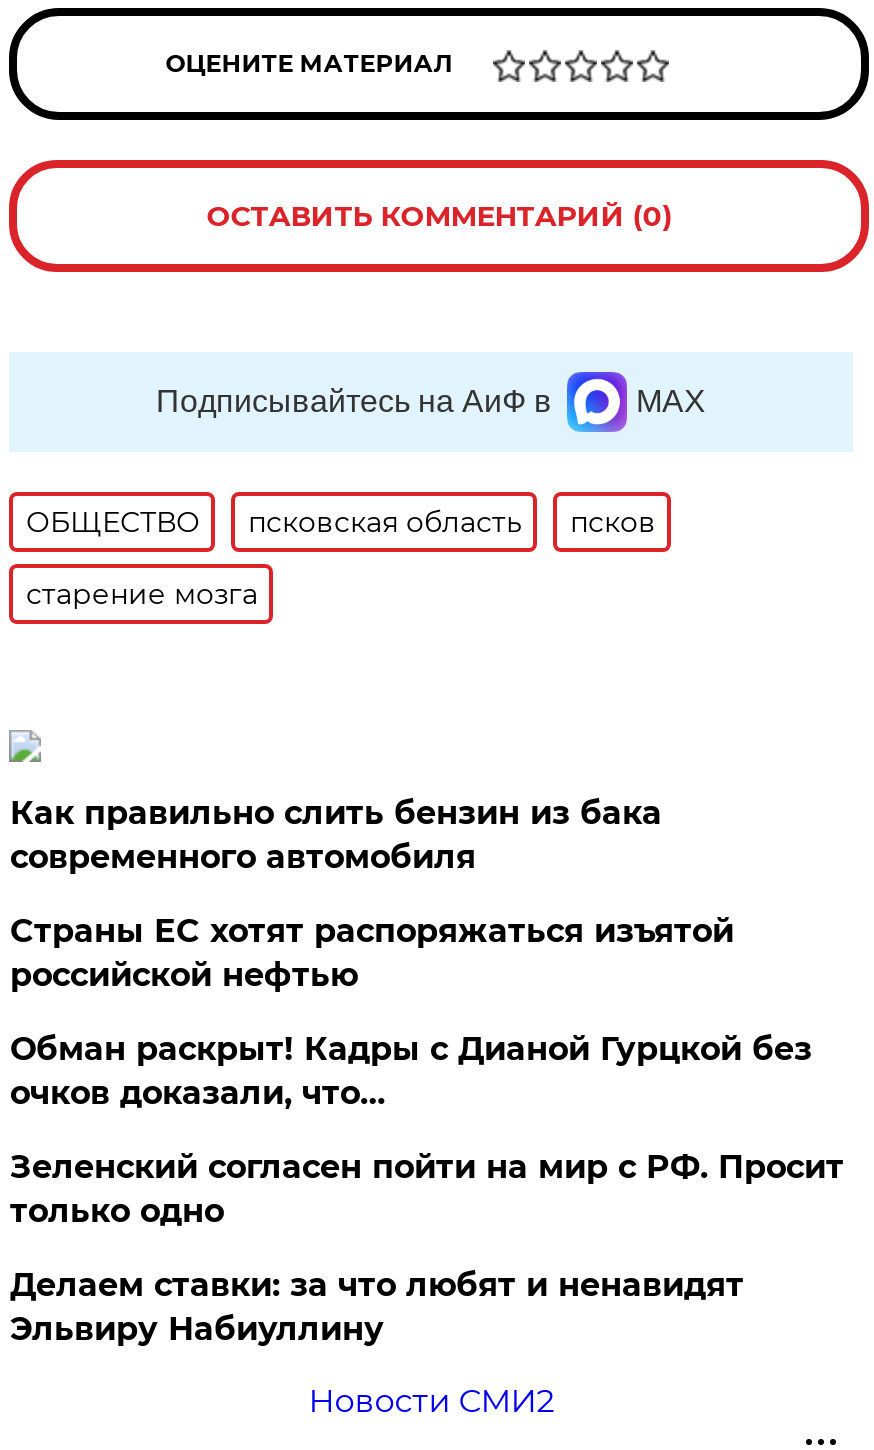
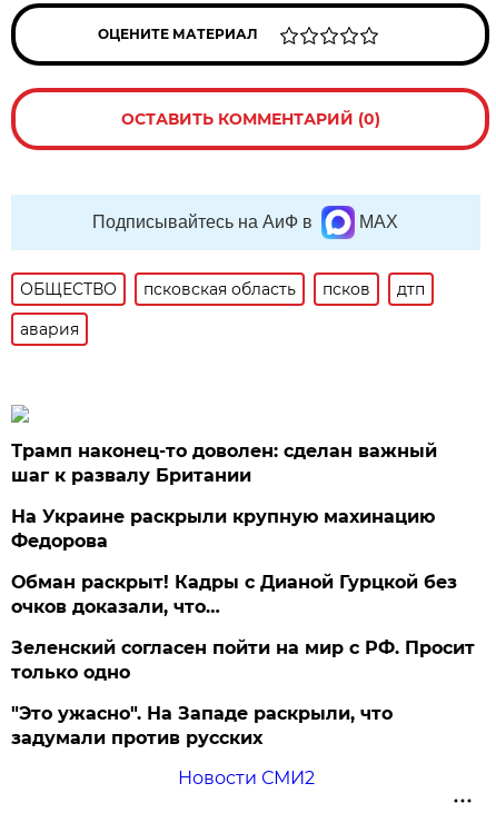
[26,576,258,612] старение мозга -> [20,279,425,339] дтп | авария
[10,794,734,994] Как правильно слить бензин из бака | современного автомобиля | Страны ЕС хотят распоряжаться изъятой | российской нефтью -> [12,440,438,552] Трамп наконец-то доволен: сделан важный | шаг к развалу Британии | На Украине раскрыли крупную махинацию | Федорова
[10,1266,744,1348] Делаем ставки: за что любят и ненавидят | Эльвиру Набиуллину -> [12,703,393,748] "Это ужасно". На Западе раскрыли, что | задумали против русских

